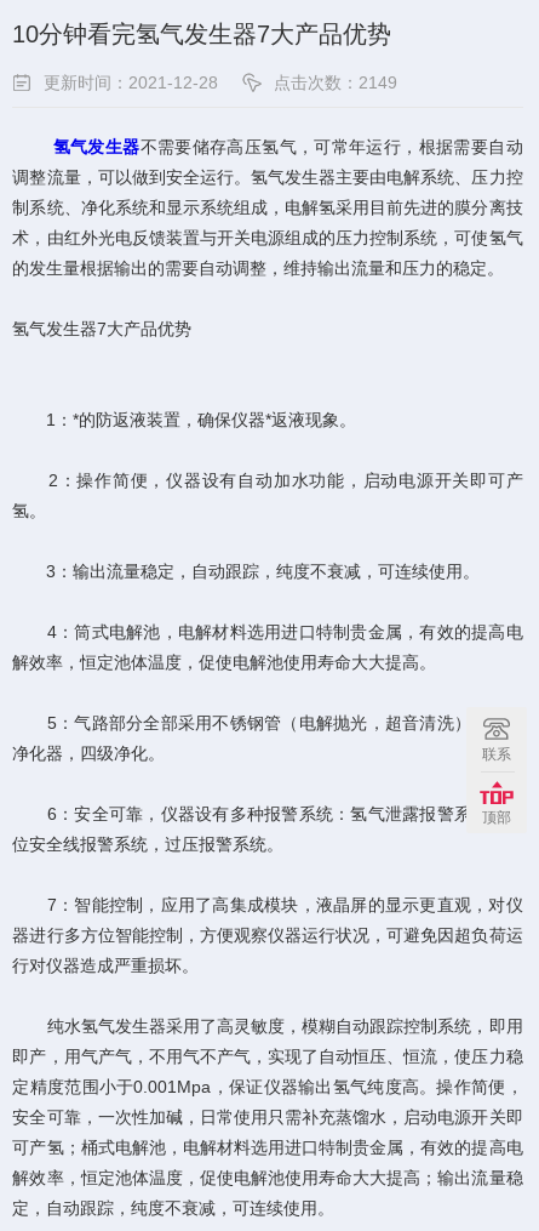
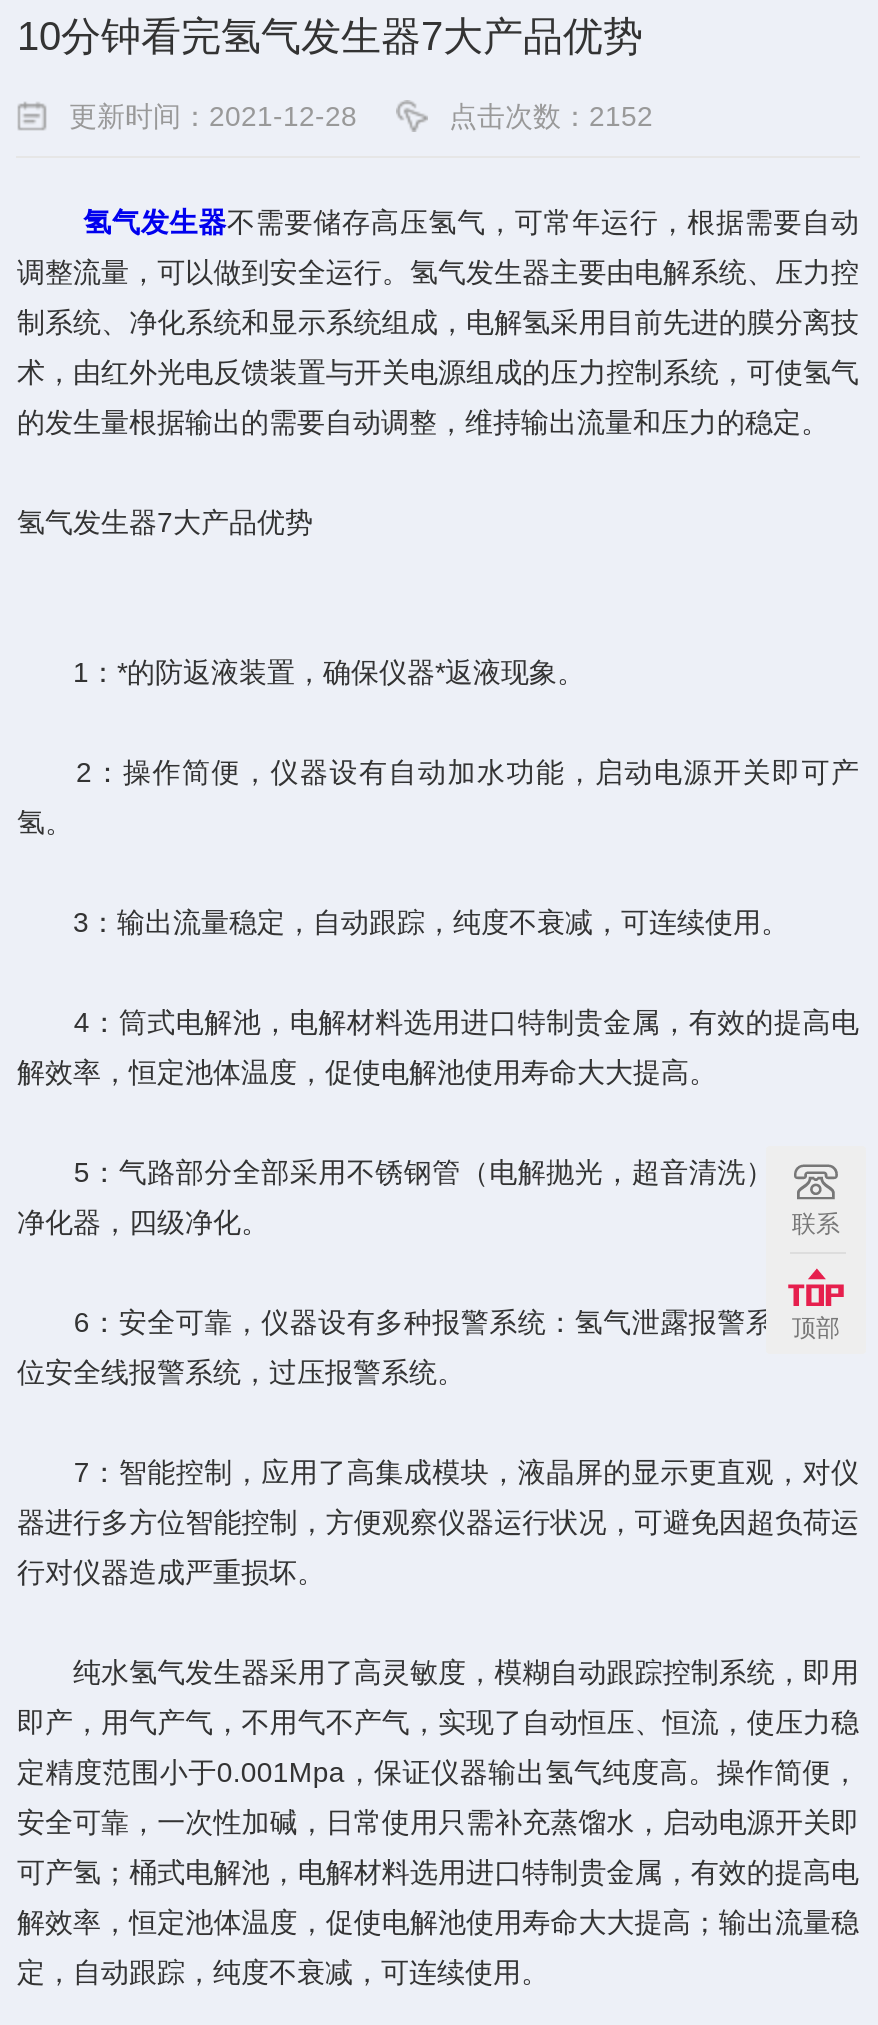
[274,73,398,92] 点击次数：2149 -> [449,100,653,132] 点击次数：2152

